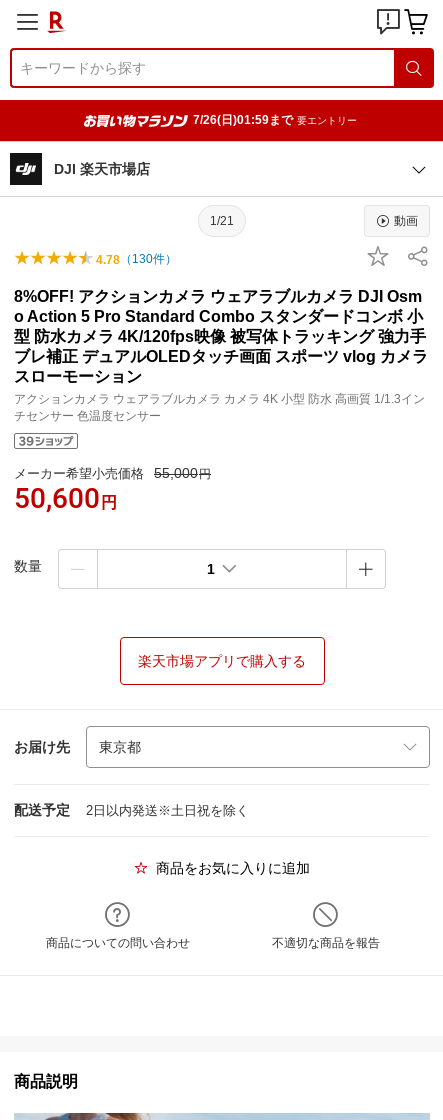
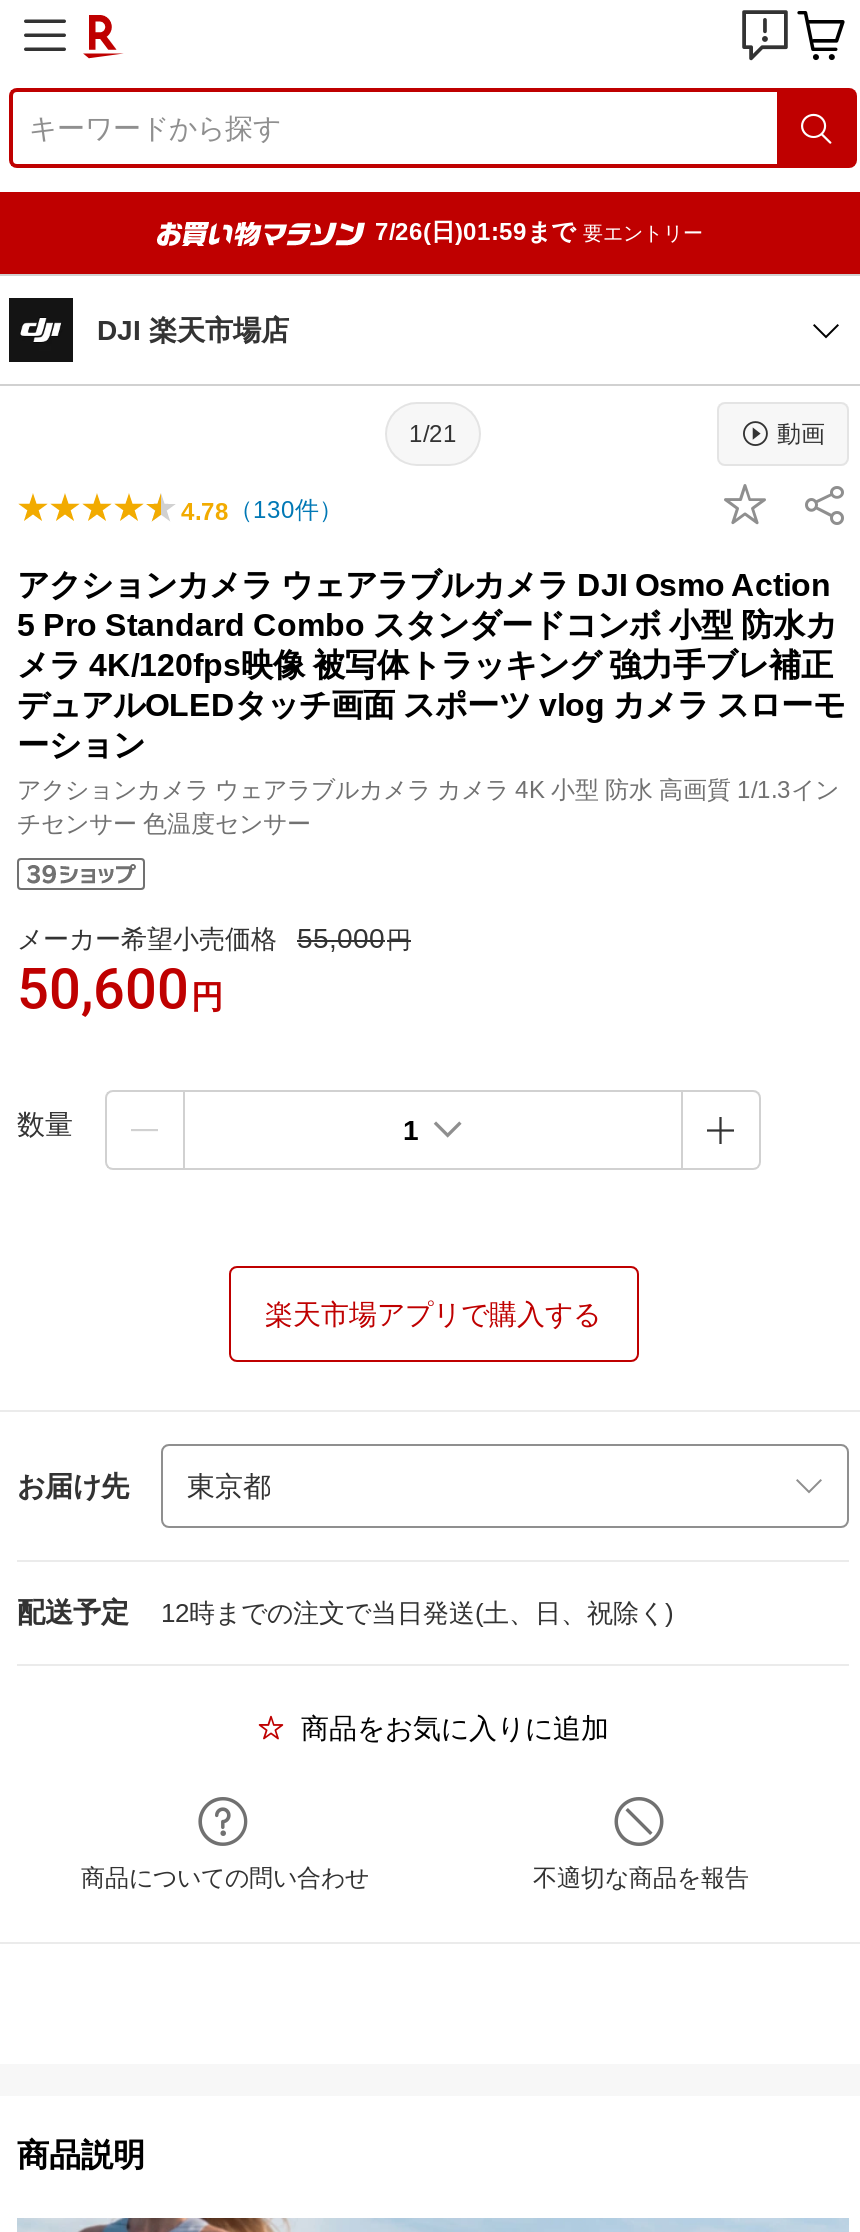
[14,288,428,385] 8%OFF! アクションカメラ ウェアラブルカメラ DJI Osm | o Action 5 Pro Standard Combo スタンダードコンボ 小 | 型 防水カメラ 4K/120fps映像 被写体トラッキング 強力手 | ブレ補正 デュアルOLEDタッチ画面 スポーツ vlog カメラ | スローモーション -> [17,568,845,762] アクションカメラ ウェアラブルカメラ DJI Osmo Action | 5 Pro Standard Combo スタンダードコンボ 小型 防水カ | メラ 4K/120fps映像 被写体トラッキング 強力手ブレ補正 | デュアルOLEDタッチ画面 スポーツ vlog カメラ スローモ | ーション
[86,803,249,818] 2日以内発送※土日祝を除く -> [161,1598,673,1628] 12時までの注文で当日発送(土、日、祝除く)

